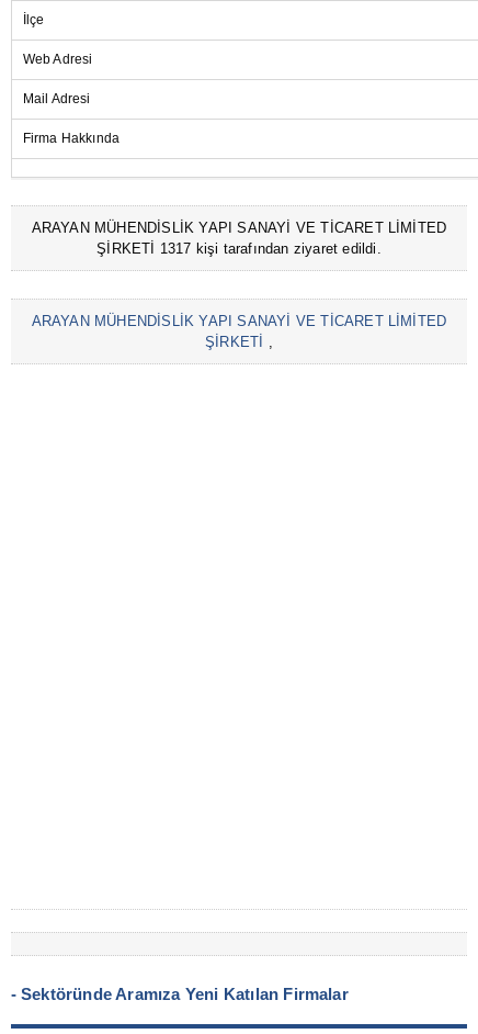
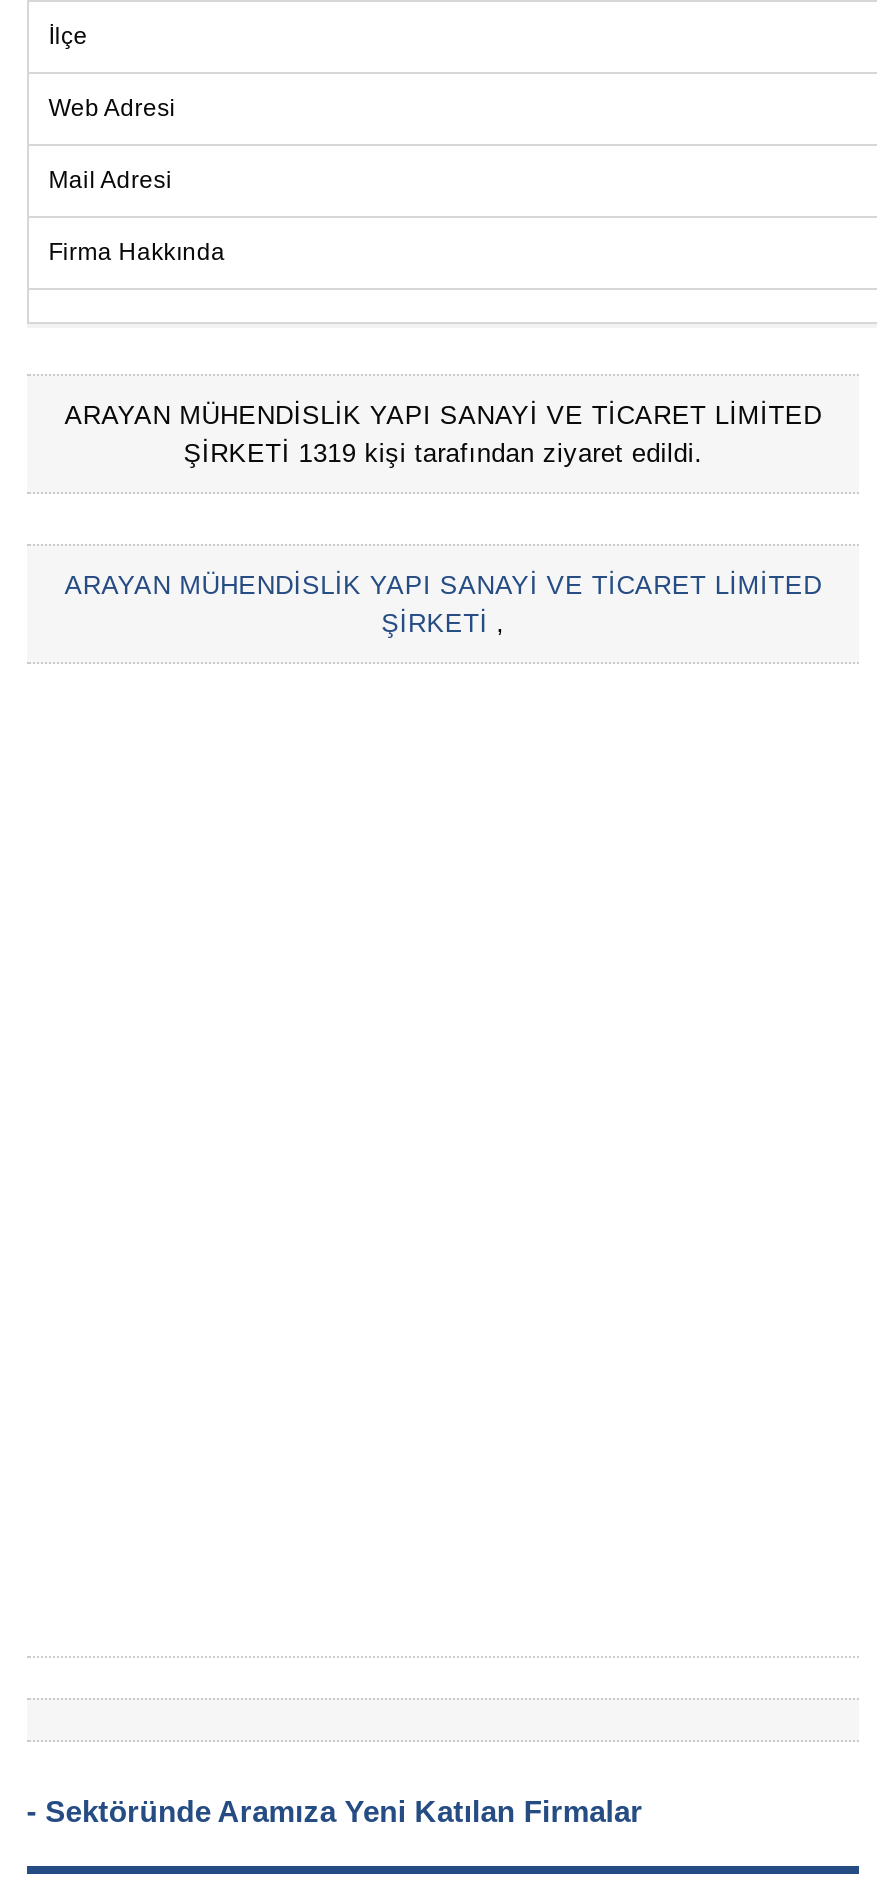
[97,240,381,257] ŞİRKETİ 1317 kişi tarafından ziyaret edildi. -> [183,438,703,468] ŞİRKETİ 1319 kişi tarafından ziyaret edildi.

